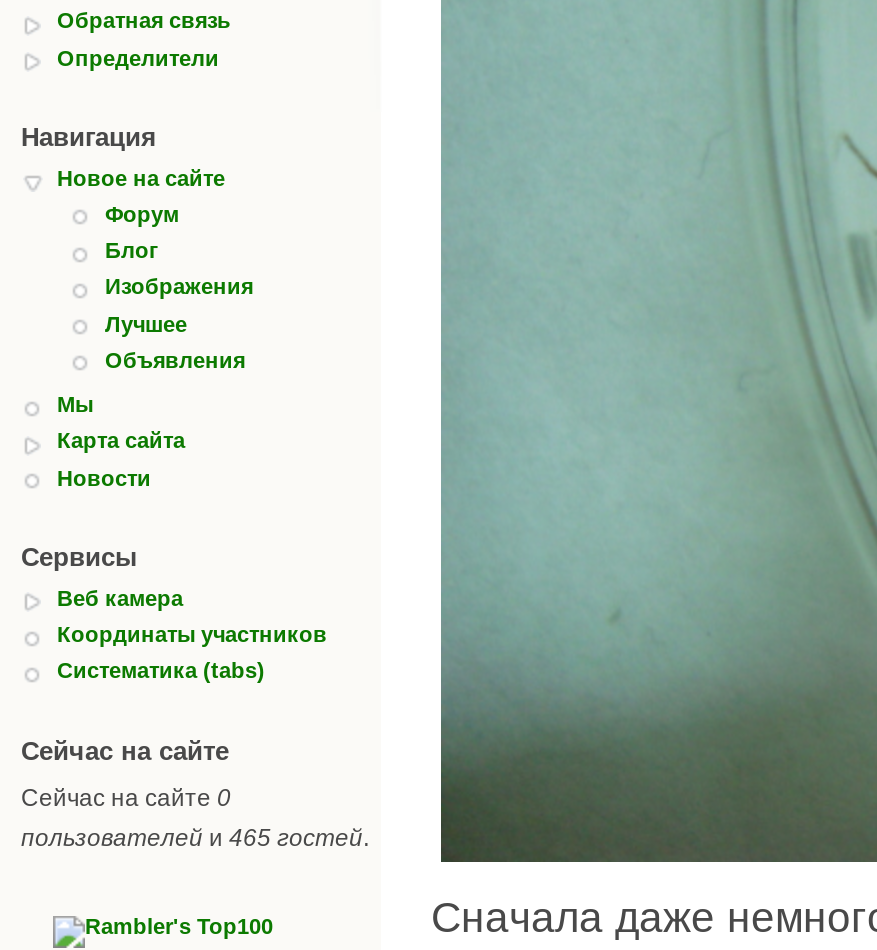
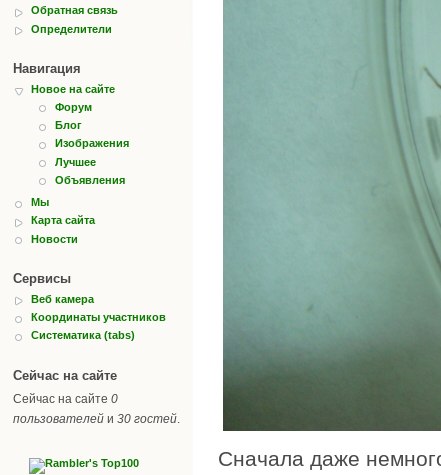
[21,823,369,851] пользователей и 465 гостей. -> [13,412,180,426] пользователей и 30 гостей.

